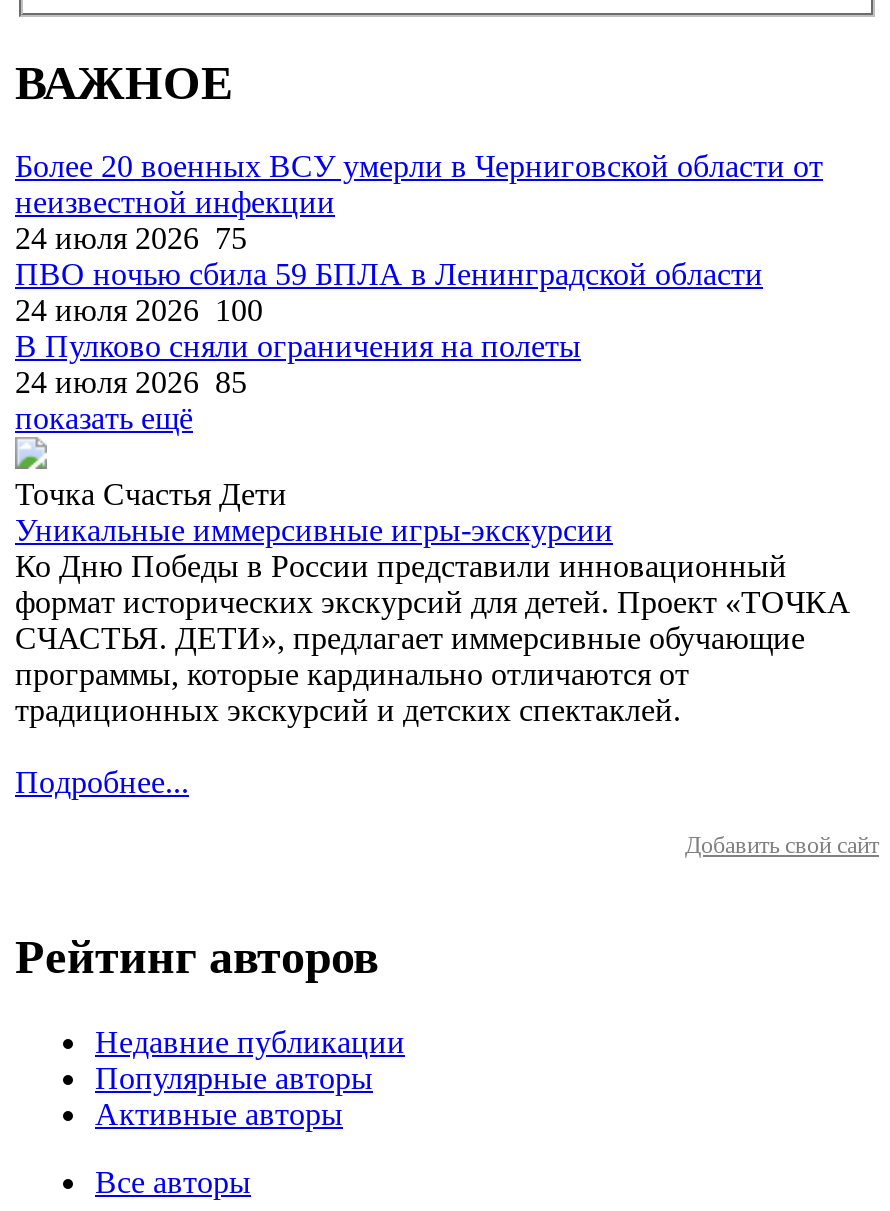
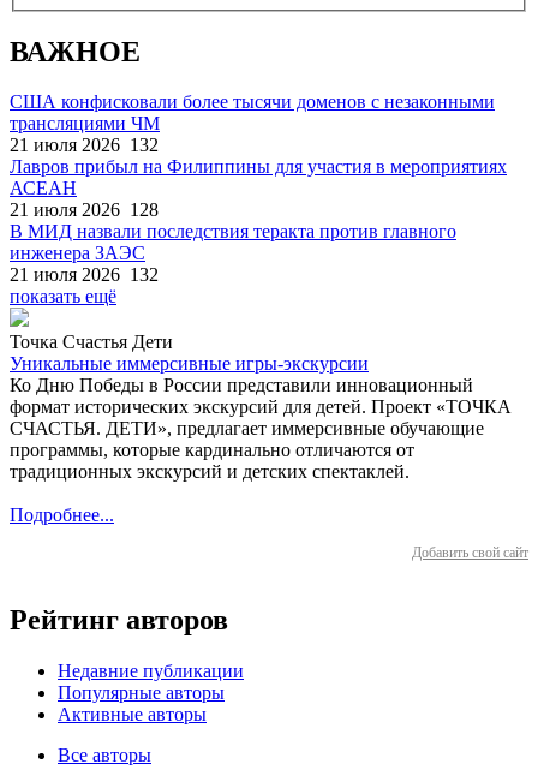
[15,150,823,400] Более 20 военных ВСУ умерли в Черниговской области от | неизвестной инфекции | 24 июля 2026 75 | ПВО ночью сбила 59 БПЛА в Ленинградской области | 24 июля 2026 100 | В Пулково сняли ограничения на полеты | 24 июля 2026 85 -> [10,92,507,285] США конфисковали более тысячи доменов с незаконными | трансляциями ЧМ | 21 июля 2026 132 | Лавров прибыл на Филиппины для участия в мероприятиях | АСЕАН | 21 июля 2026 128 | В МИД назвали последствия теракта против главного | инженера ЗАЭС | 21 июля 2026 132

